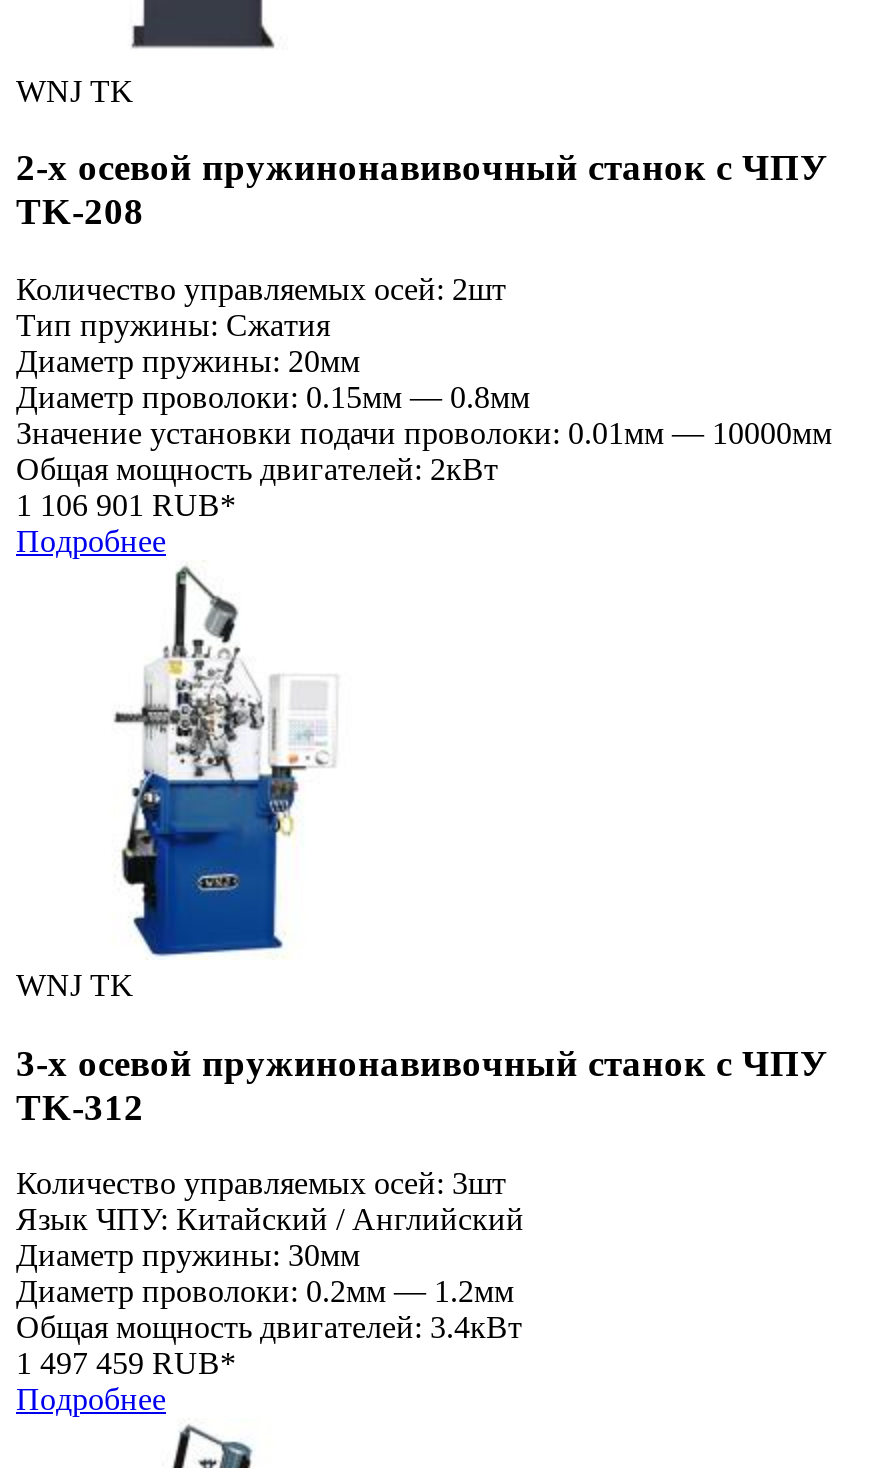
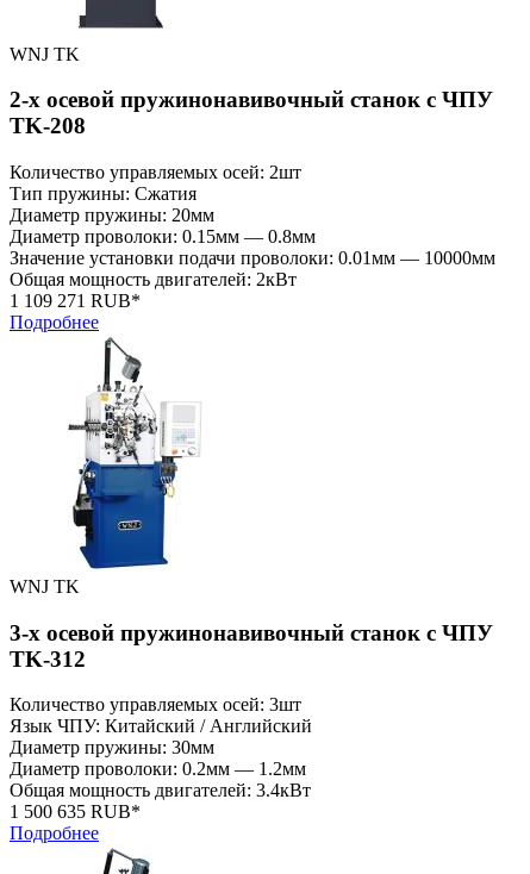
[16,488,236,522] 1 106 901 RUB* -> [10,291,141,311] 1 109 271 RUB*
[16,1347,236,1381] 1 497 459 RUB* -> [10,802,141,822] 1 500 635 RUB*

